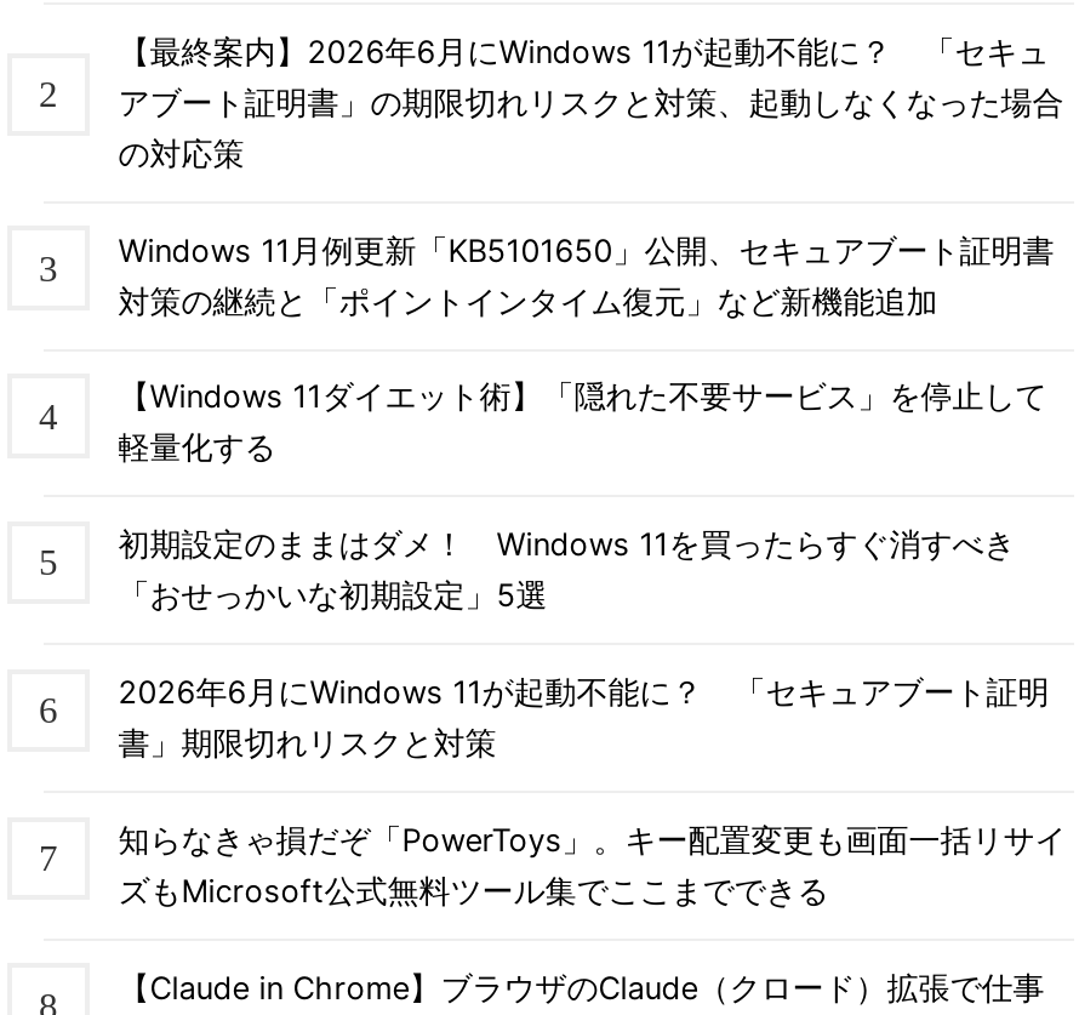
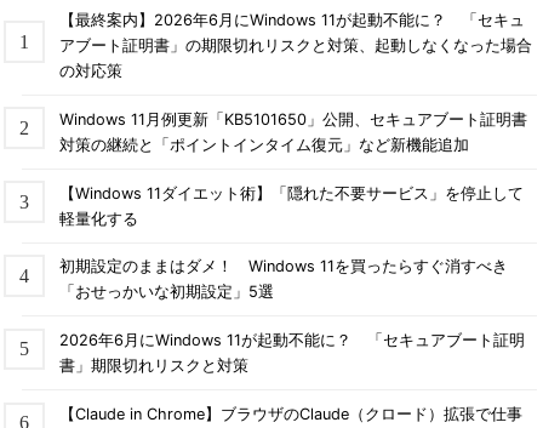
[118,822,1066,910] 知らなきゃ損だぞ「PowerToys」。キー配置変更も画面一括リサイ | ズもMicrosoft公式無料ツール集でここまでできる -> none

